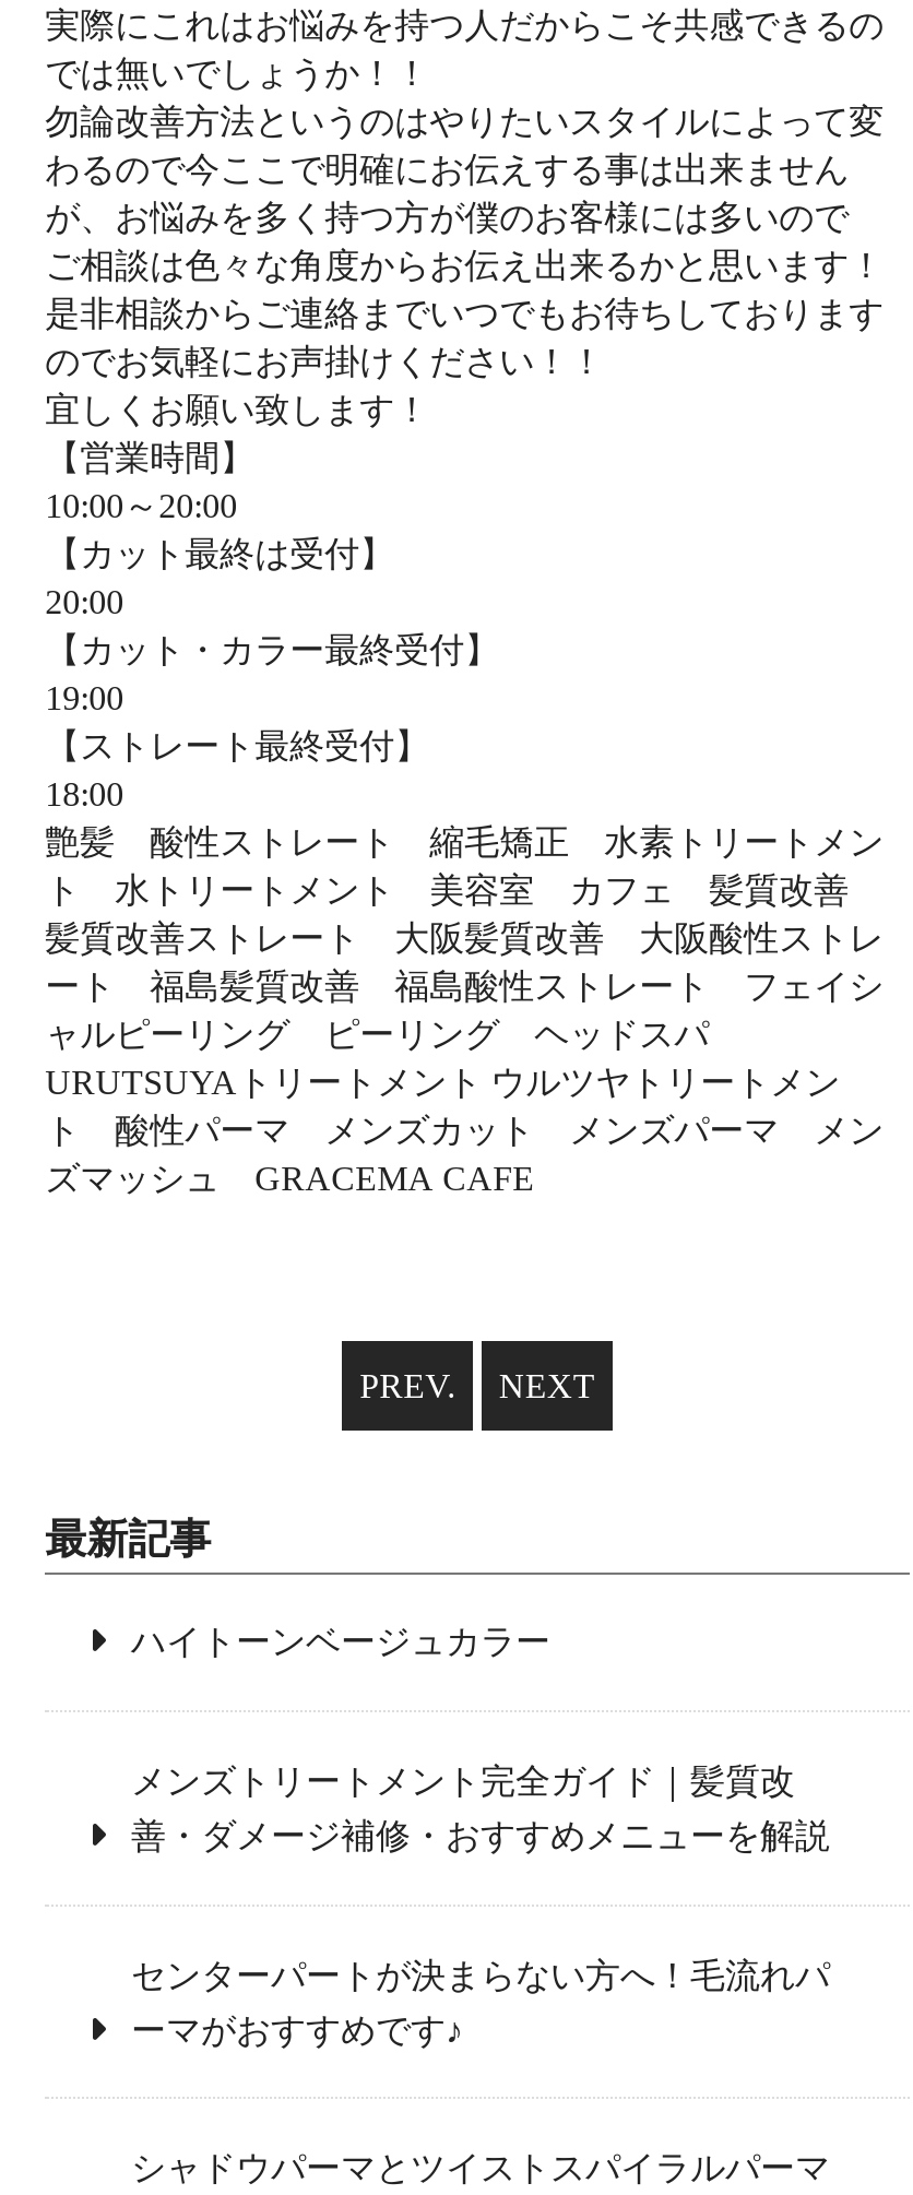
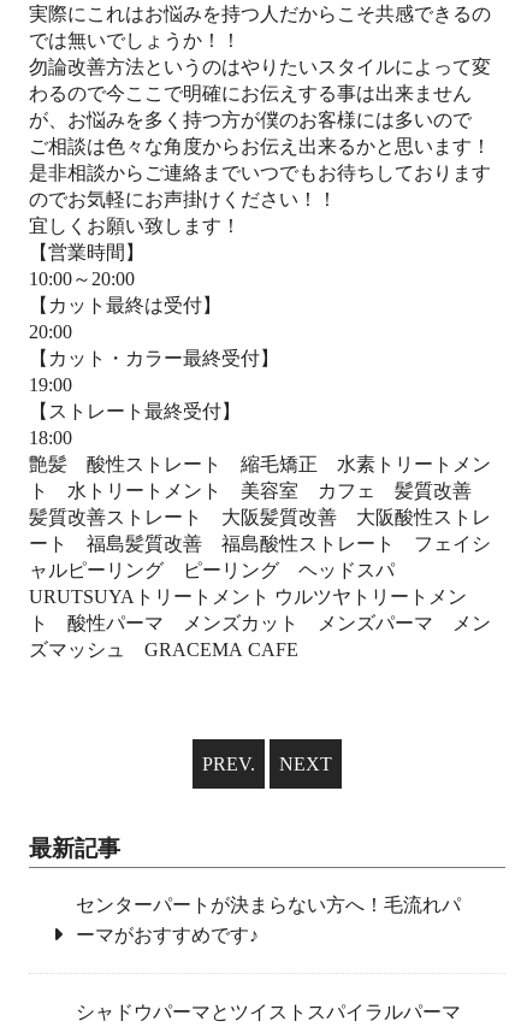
[131,1624,550,1661] ハイトーンベージュカラー -> none
[131,1763,830,1854] メンズトリートメント完全ガイド｜髪質改 | 善・ダメージ補修・おすすめメニューを解説 -> none

